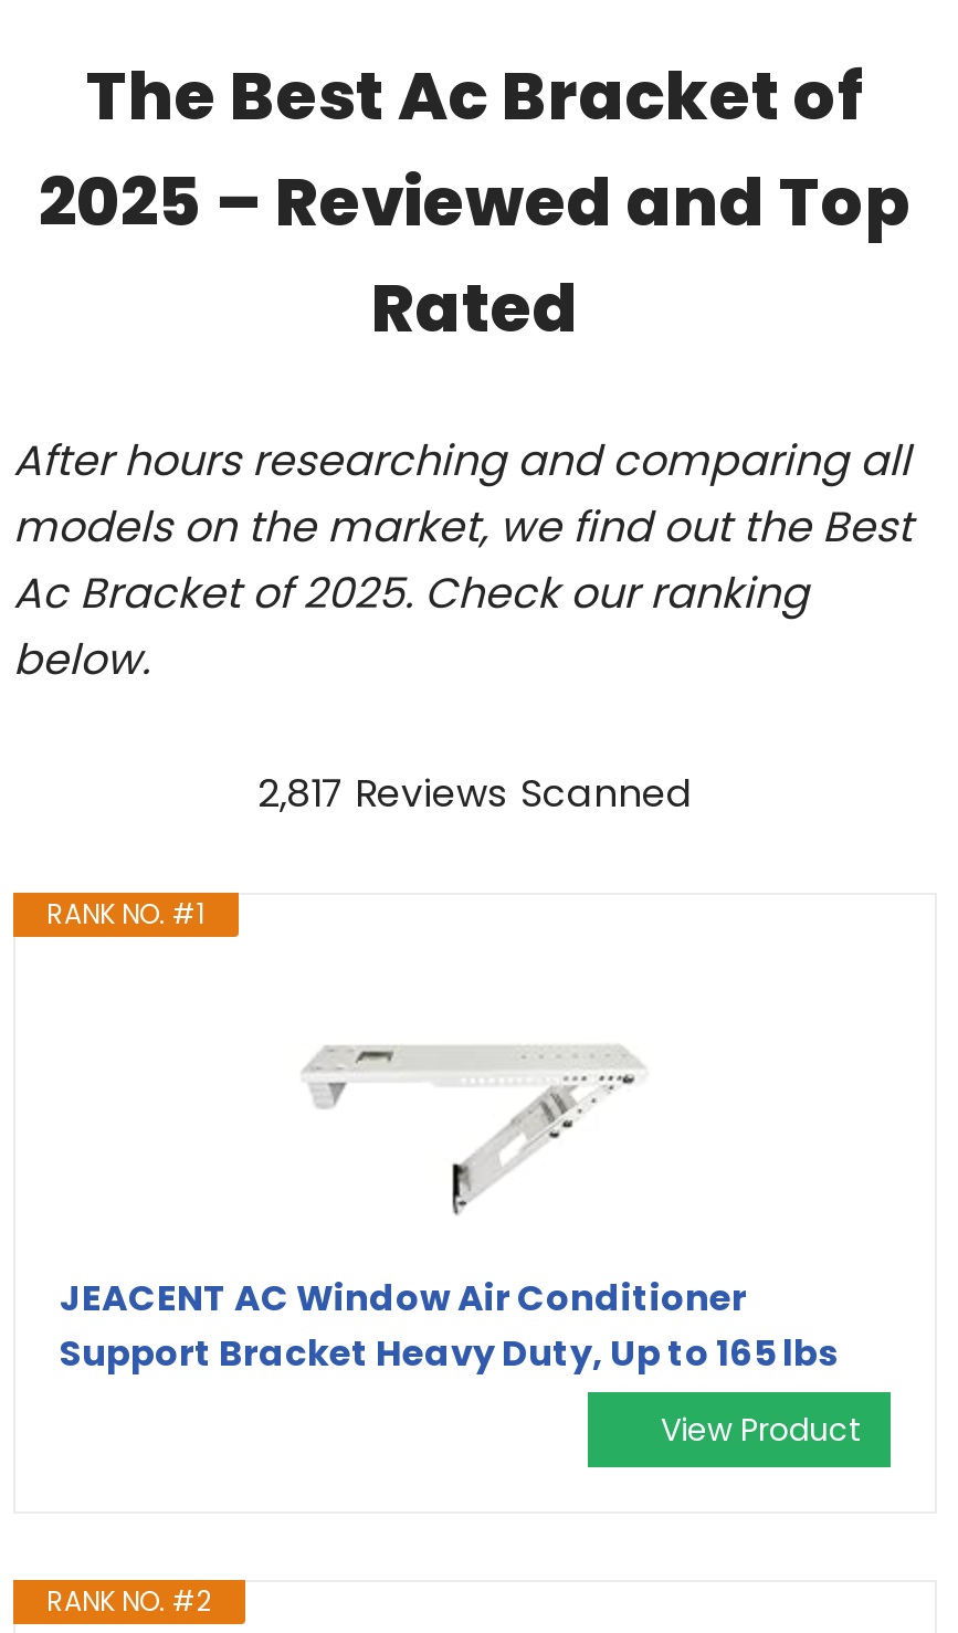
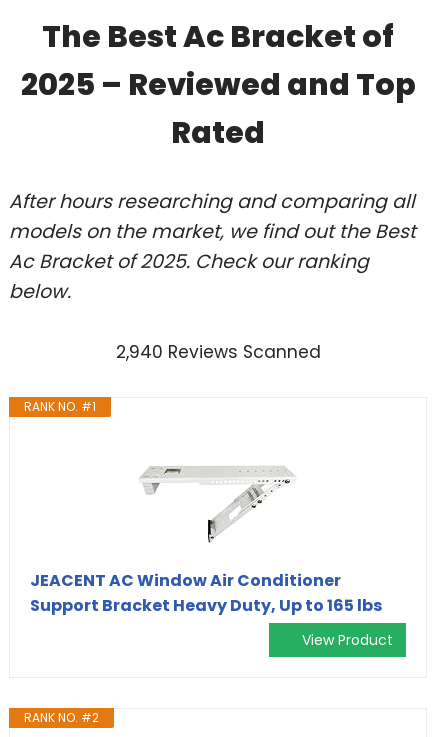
[257,766,693,819] 2,817 Reviews Scanned -> [115,340,320,364] 2,940 Reviews Scanned

